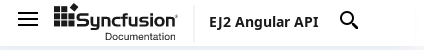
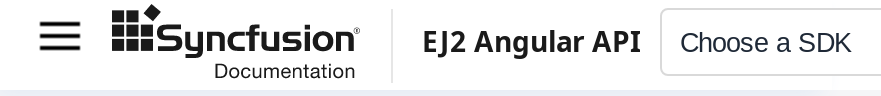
none -> [680,27,852,57] Choose a SDK

